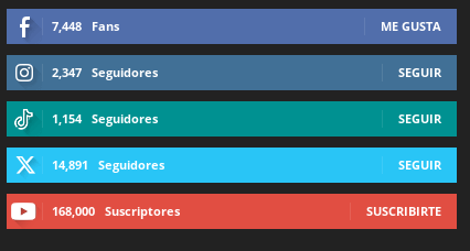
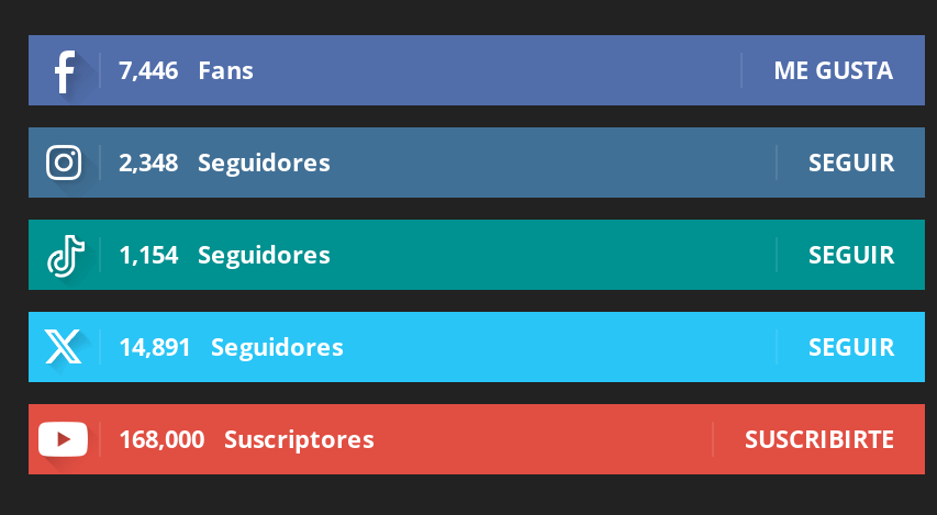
[52,18,119,34] 7,448 Fans -> [119,53,253,86] 7,446 Fans
[52,64,158,80] 2,347 Seguidores -> [119,145,330,178] 2,348 Seguidores

